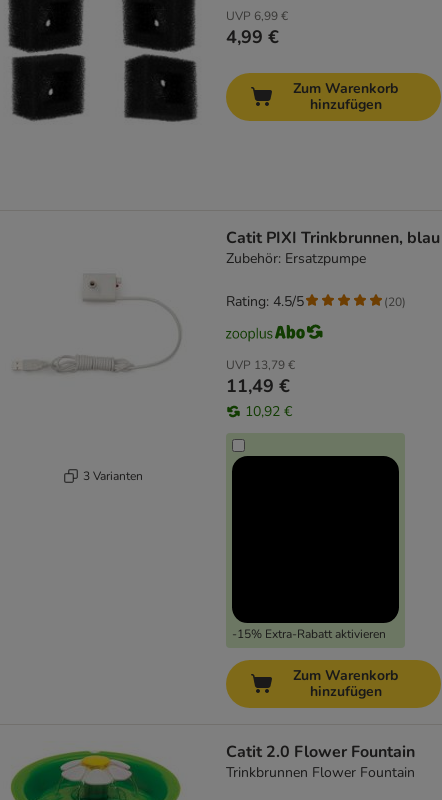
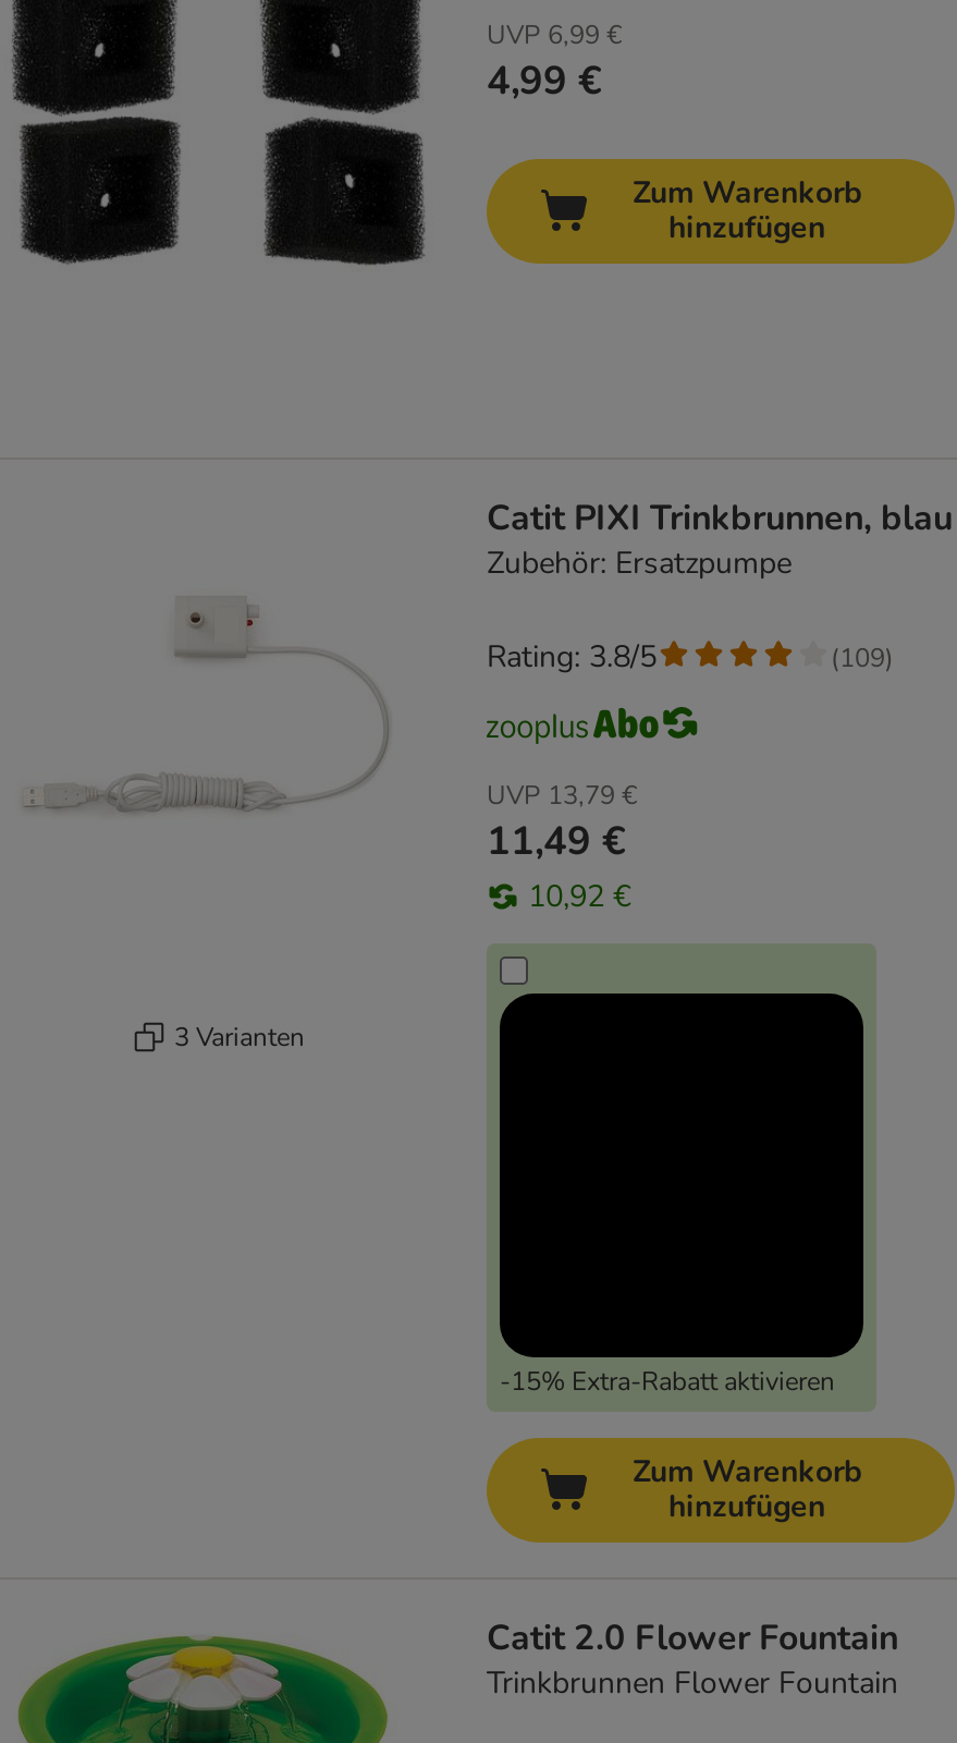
[226,292,304,311] Rating: 4.5/5 -> [487,636,657,678] Rating: 3.8/5
[384,294,406,310] (20) -> [831,640,894,675] (109)

